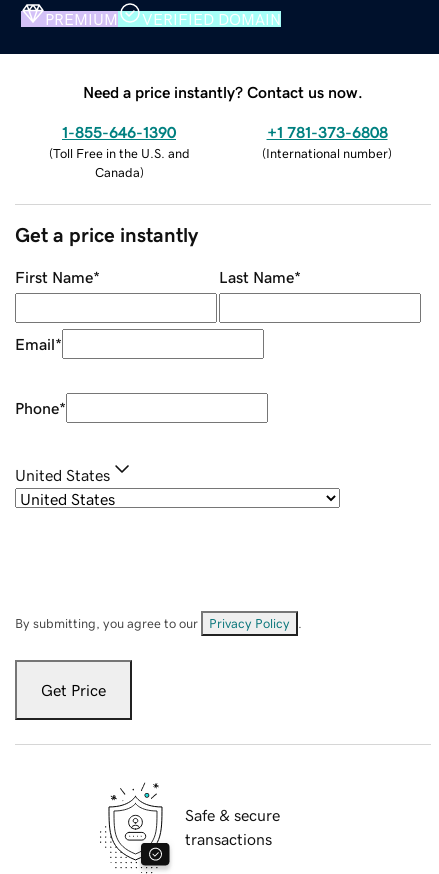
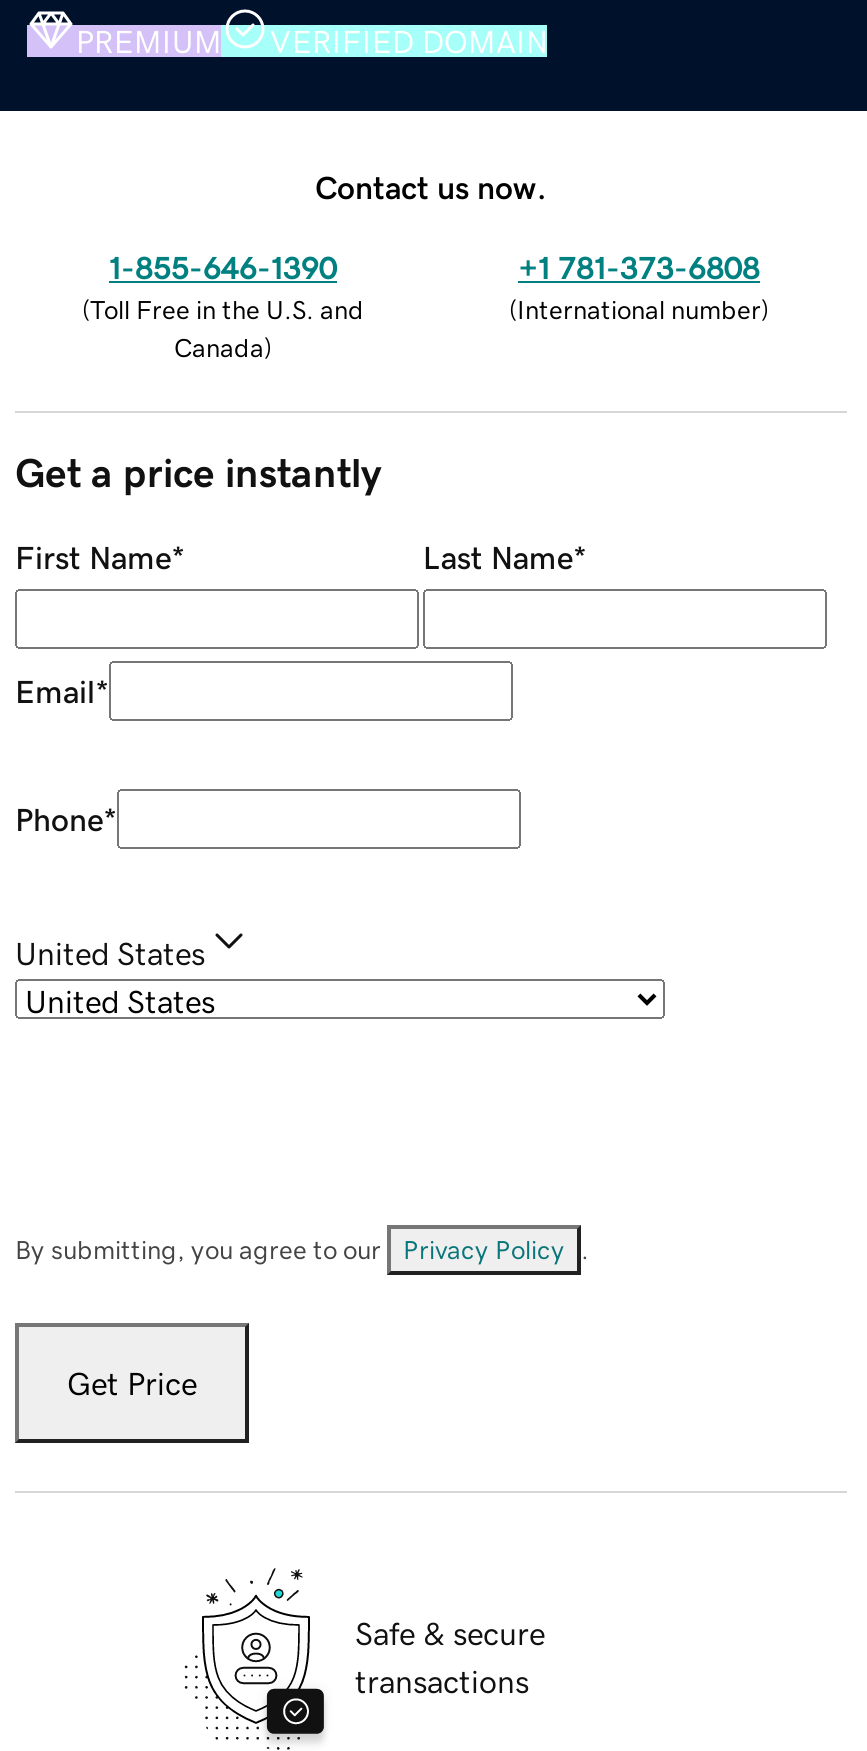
[83,84,363,100] Need a price instantly? Contact us now. -> [315,170,547,202] Contact us now.

